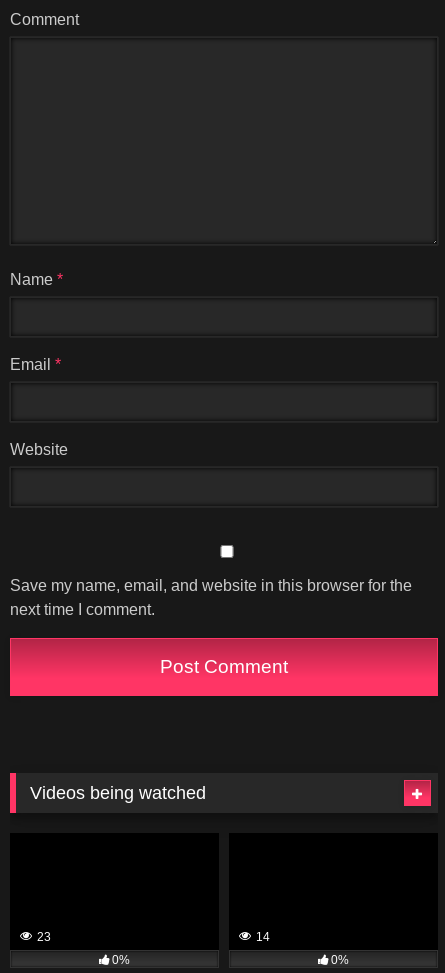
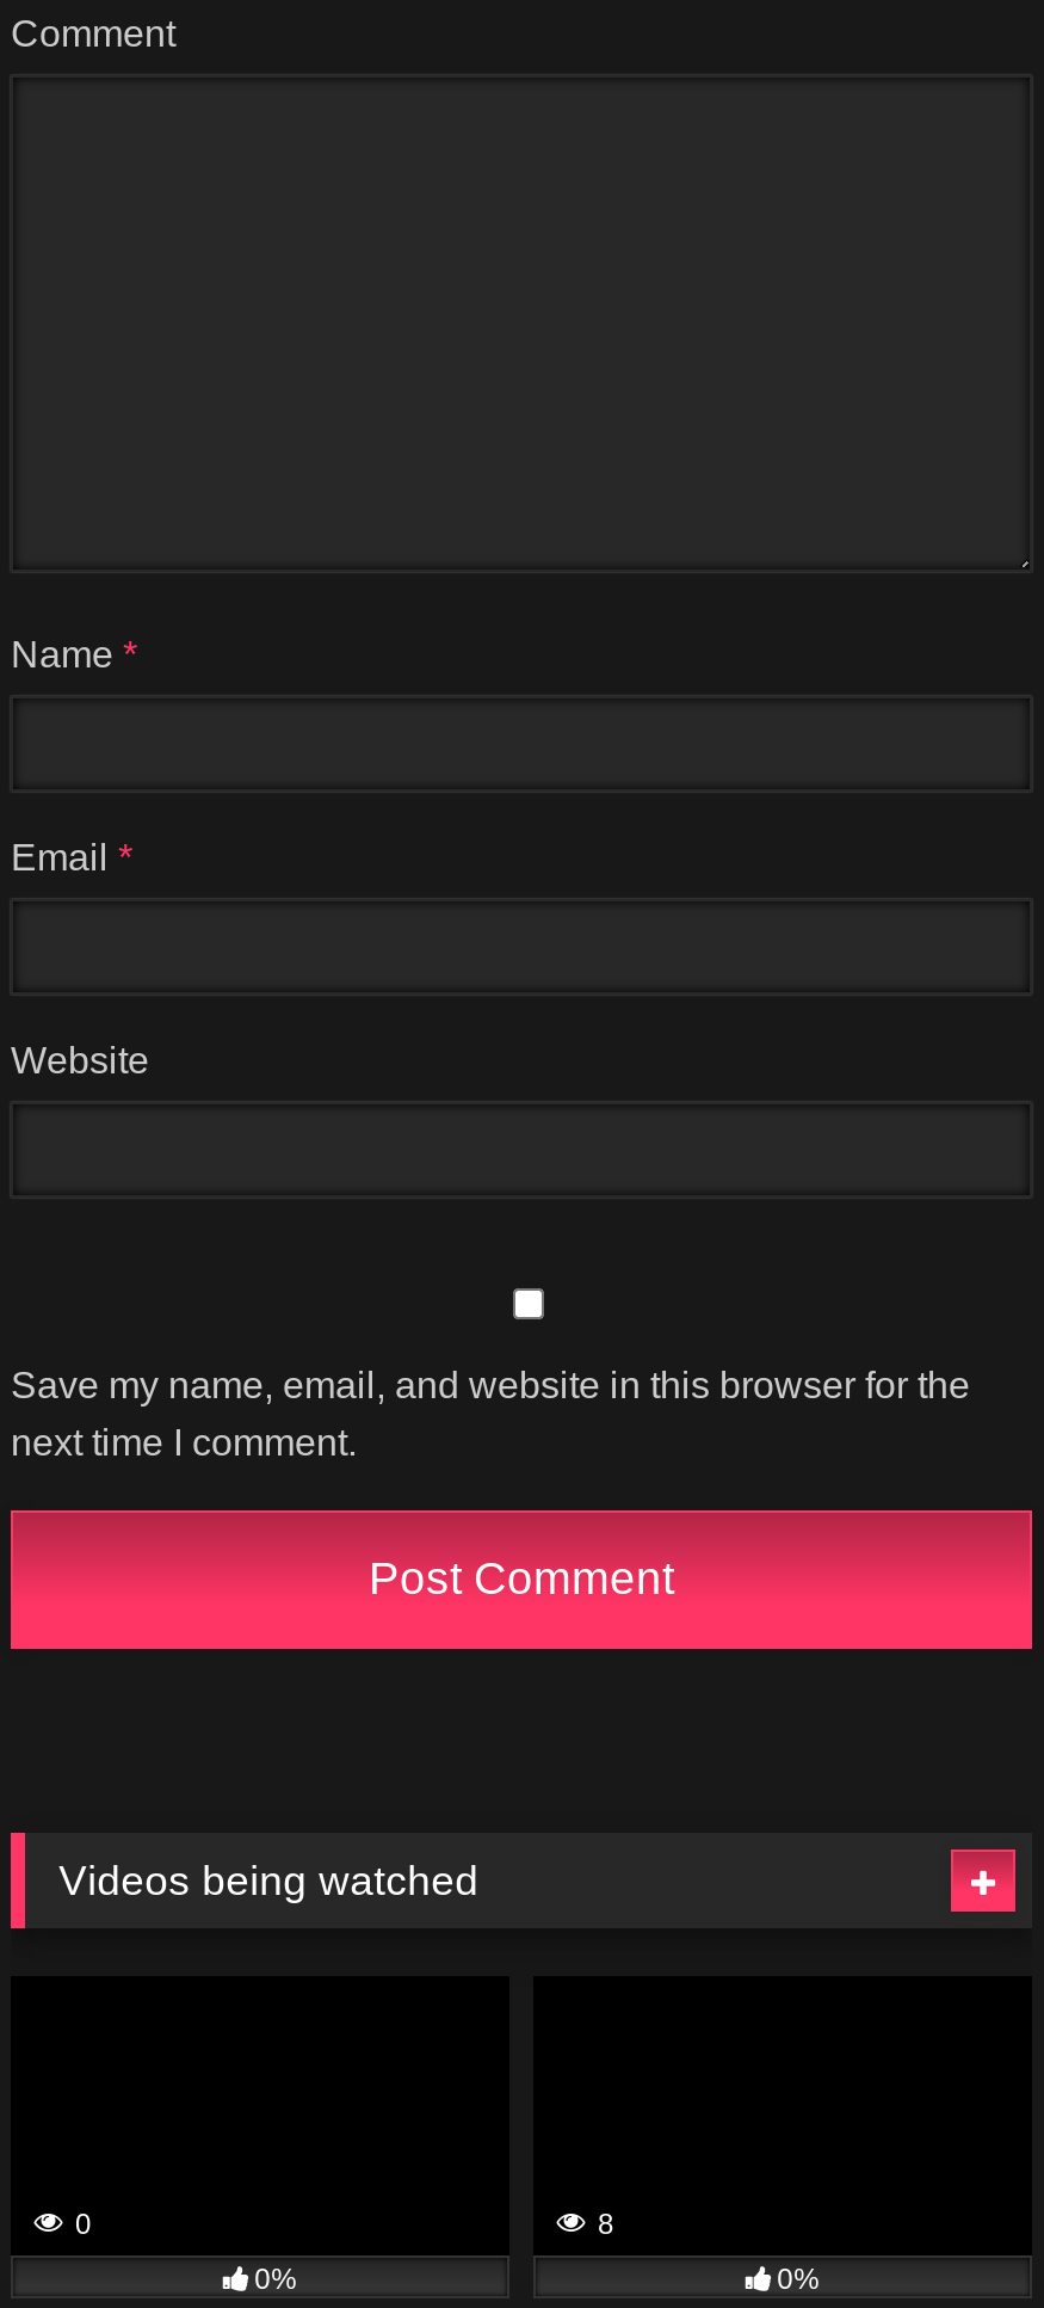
[34,930,51,944] 23 -> [68,2208,92,2241] 0
[253,930,270,944] 14 -> [591,2208,614,2241] 8

